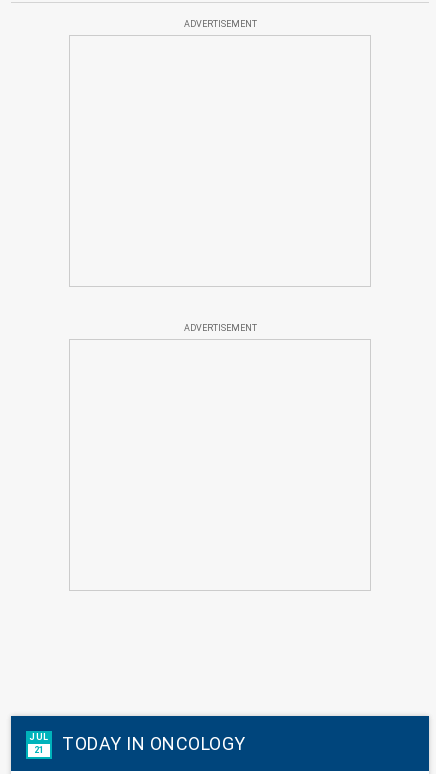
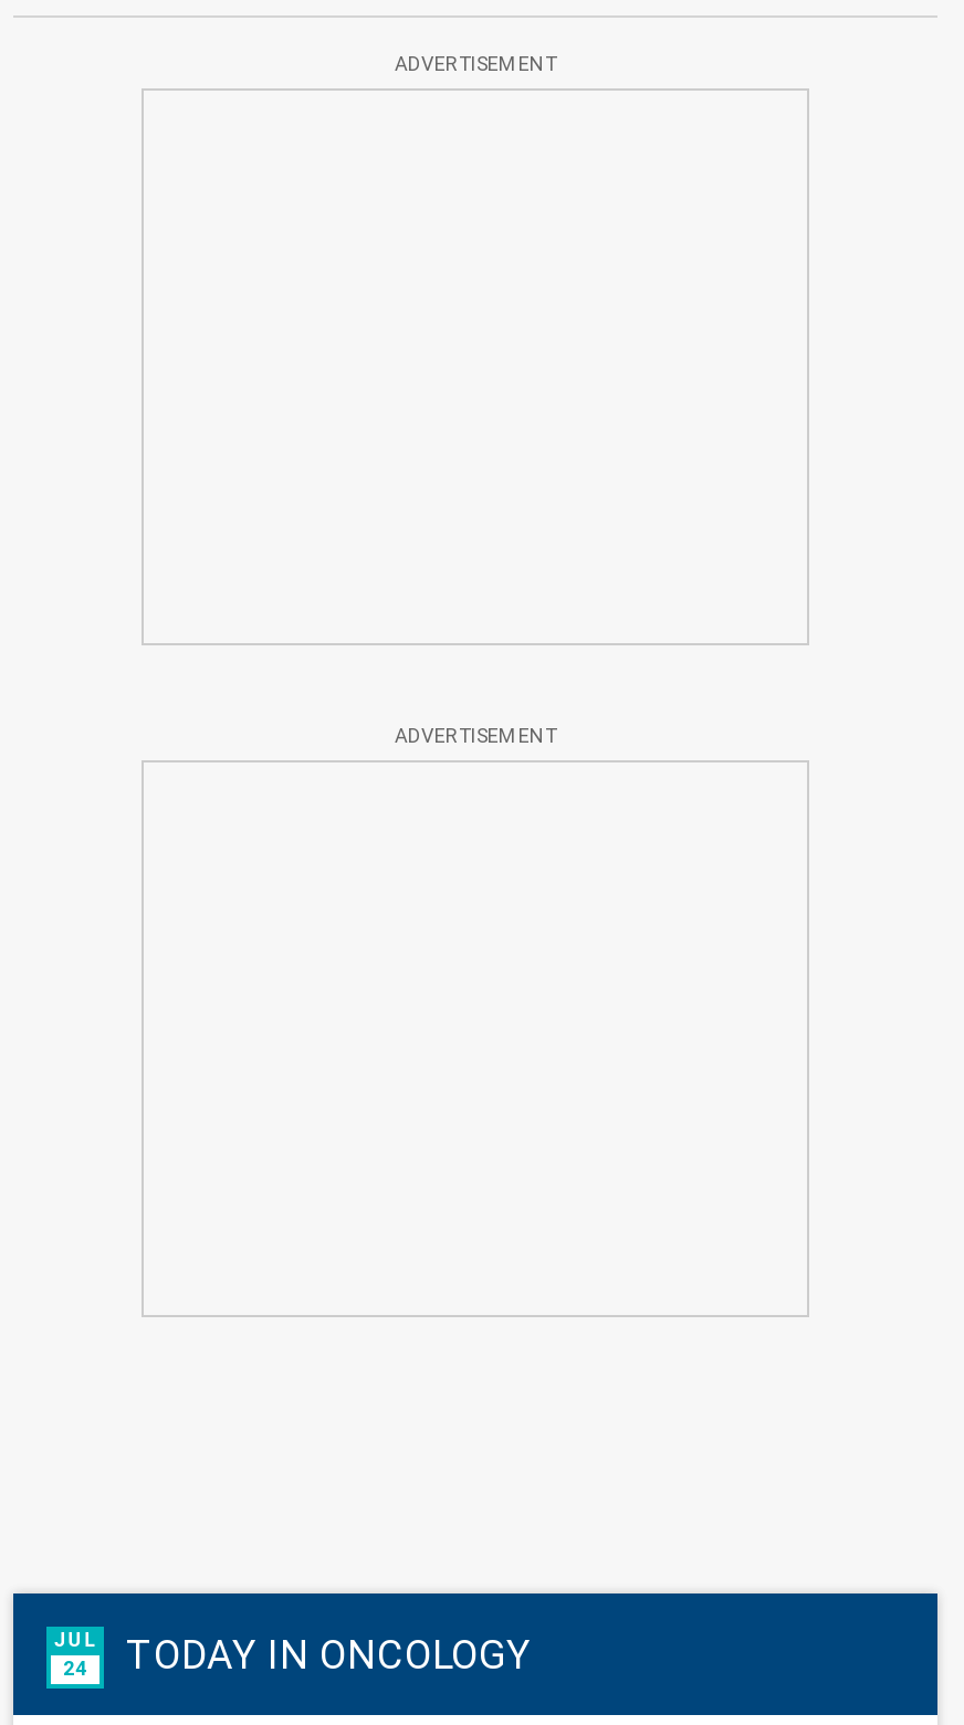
[29,732,245,755] JUL 21 TODAY IN ONCOLOGY -> [54,1629,532,1680] JUL 24 TODAY IN ONCOLOGY

